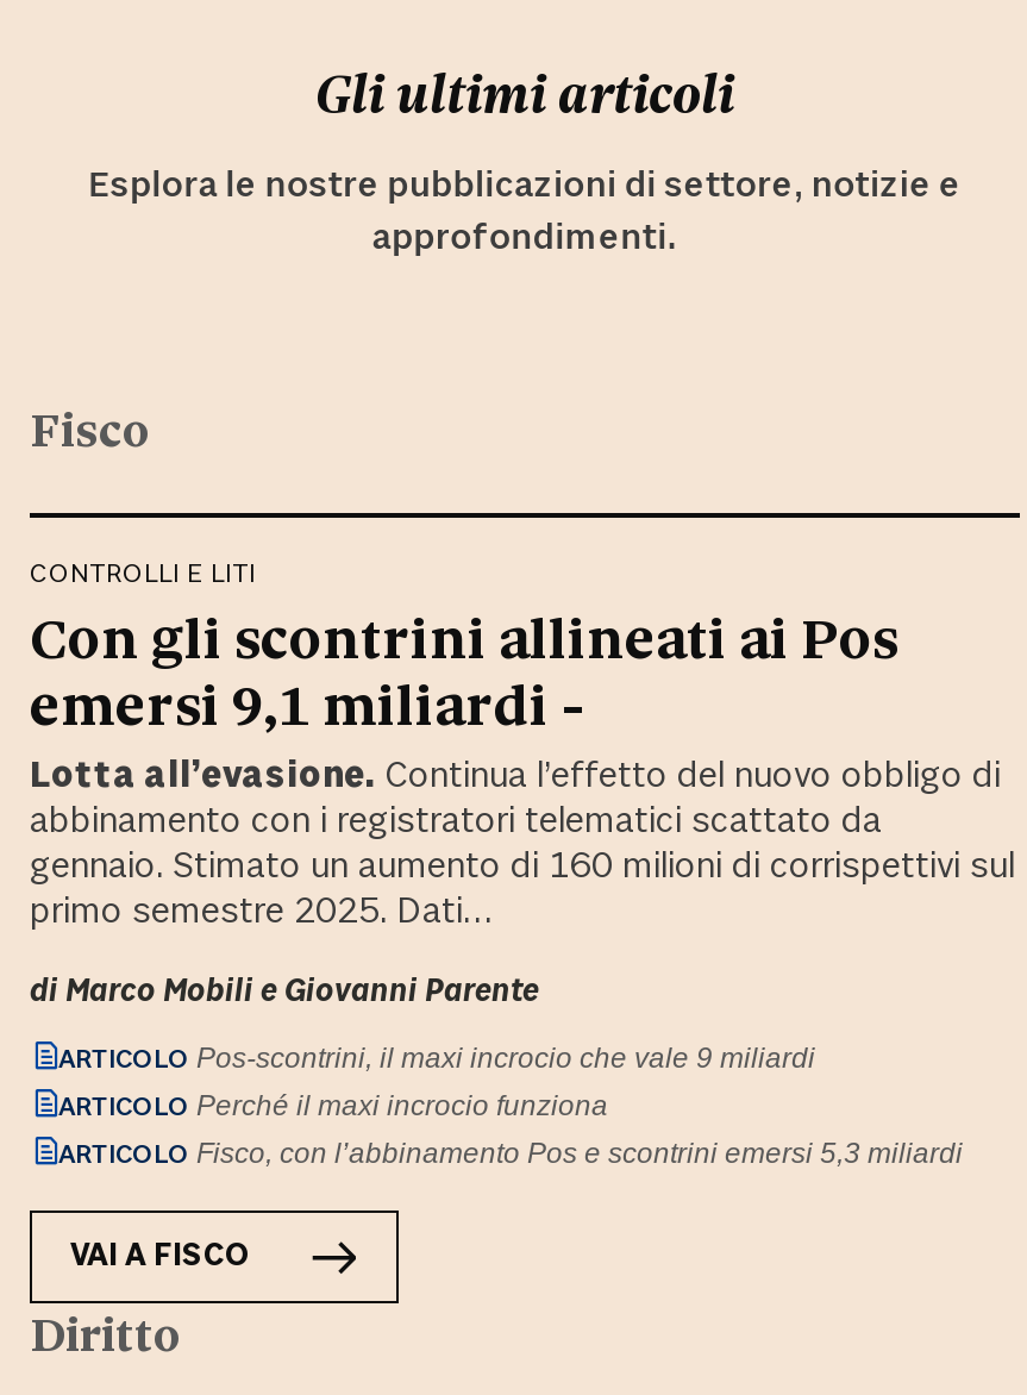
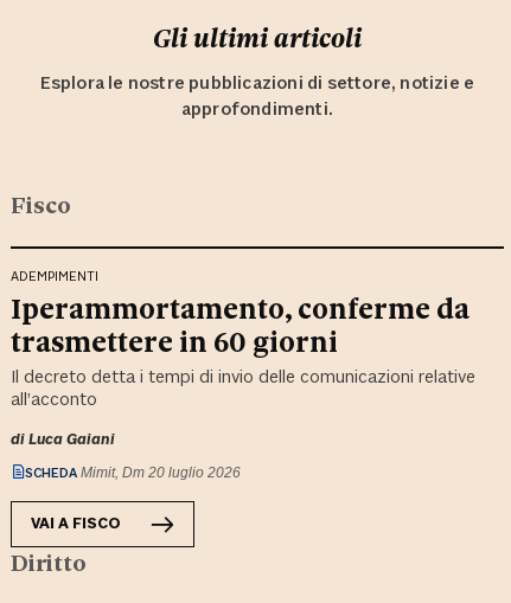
[30,555,1015,935] CONTROLLI E LITI | Con gli scontrini allineati ai Pos | emersi 9,1 miliardi - | Lotta all’evasione. Continua l’effetto del nuovo obbligo di | abbinamento con i registratori telematici scattato da | gennaio. Stimato un aumento di 160 milioni di corrispettivi sul | primo semestre 2025. Dati… -> [11,267,475,411] ADEMPIMENTI | Iperammortamento, conferme da | trasmettere in 60 giorni | Il decreto detta i tempi di invio delle comunicazioni relative | all’acconto
[30,973,539,1011] di Marco Mobili e Giovanni Parente -> [11,430,115,449] di Luca Gaiani
[58,1042,963,1173] ARTICOLO Pos-scontrini, il maxi incrocio che vale 9 miliardi | ARTICOLO Perché il maxi incrocio funziona | ARTICOLO Fisco, con l’abbinamento Pos e scontrini emersi 5,3 miliardi -> [25,465,241,482] SCHEDA Mimit, Dm 20 luglio 2026

